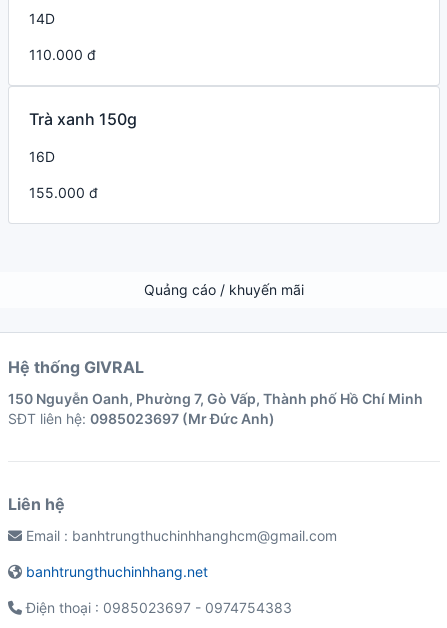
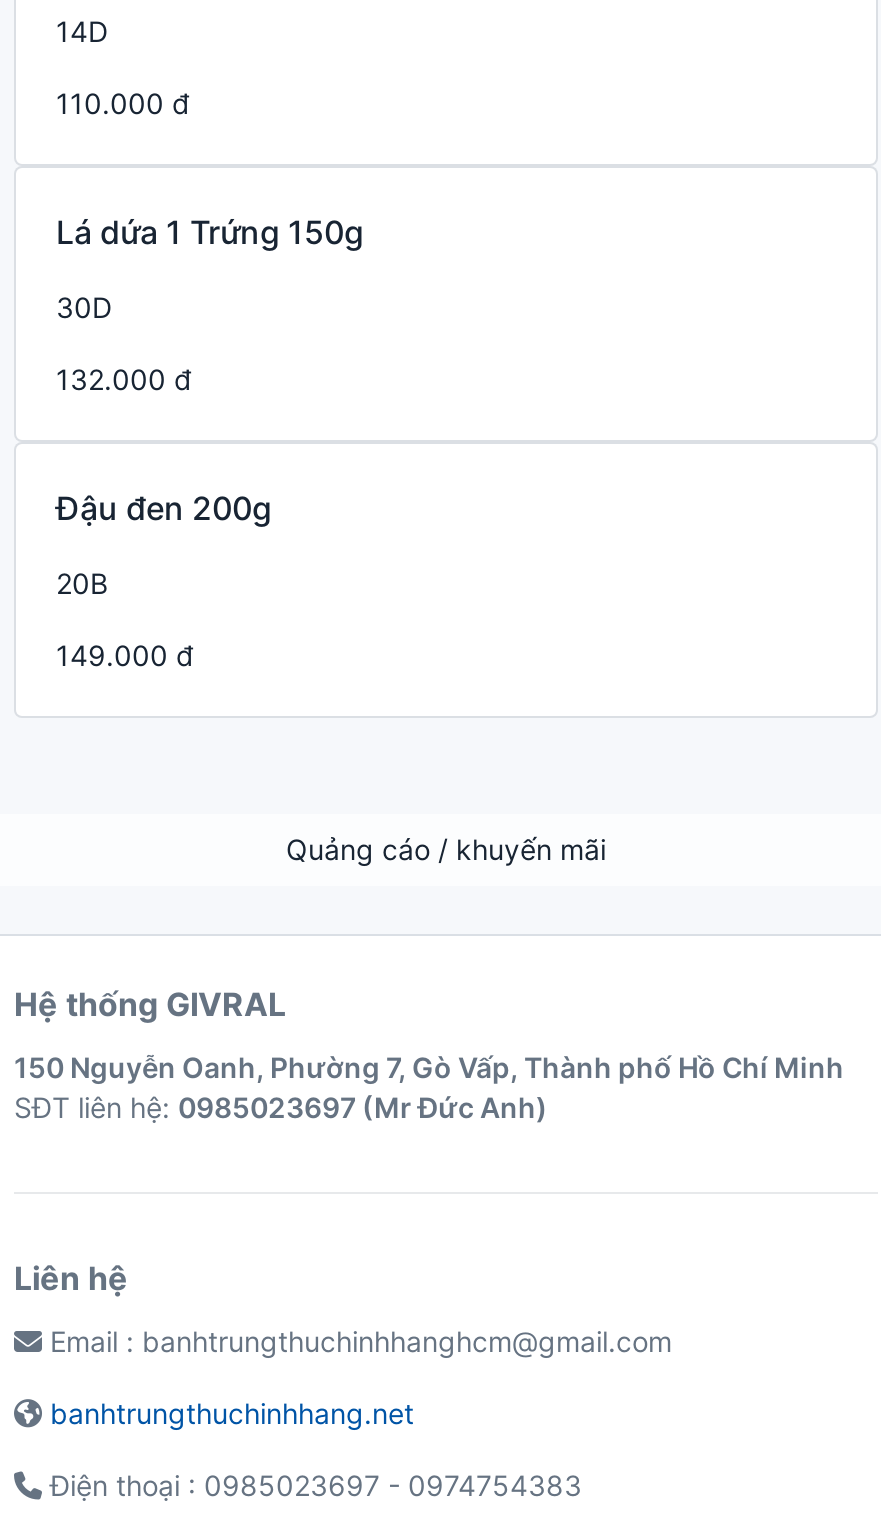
[29,109,137,201] Trà xanh 150g | 16D | 155.000 đ -> [56,212,364,672] Lá dứa 1 Trứng 150g | 30D | 132.000 đ | Đậu đen 200g | 20B | 149.000 đ

